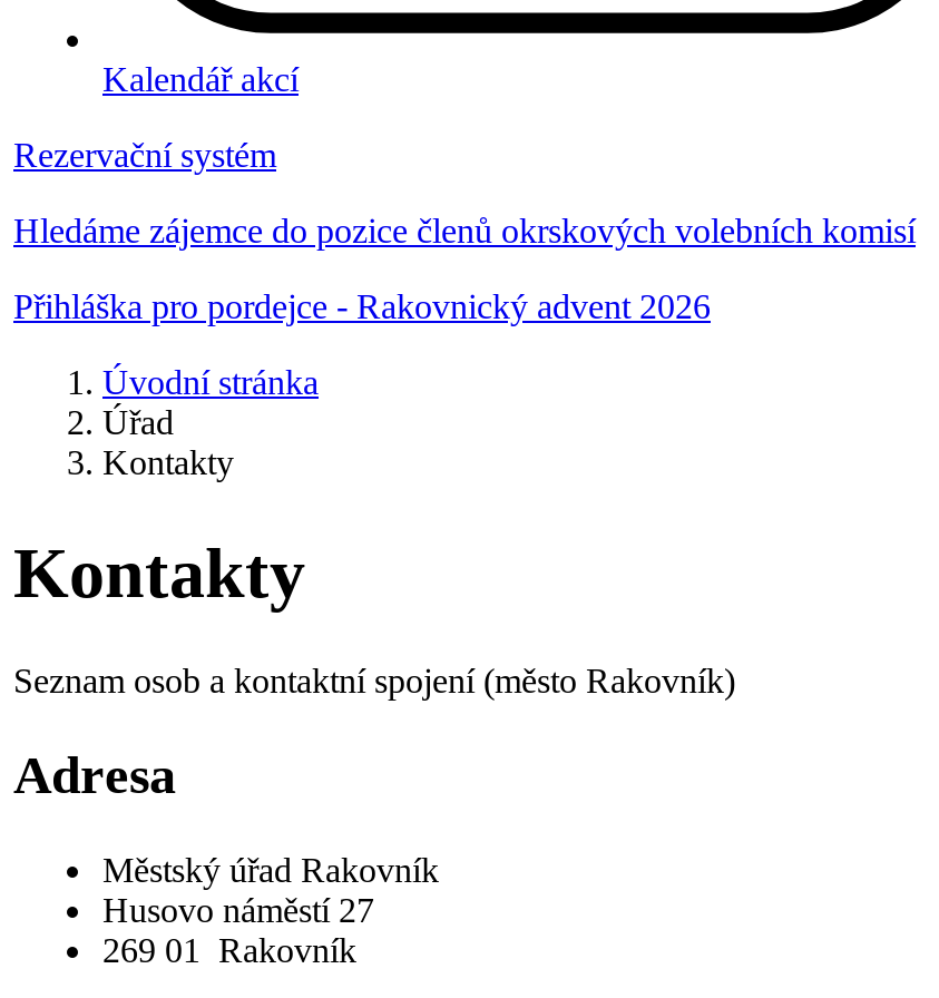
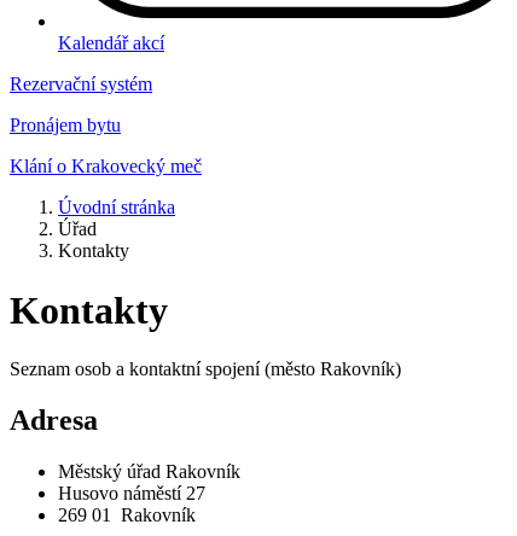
[13,212,916,250] Hledáme zájemce do pozice členů okrskových volebních komisí -> [10,115,121,136] Pronájem bytu
[13,288,711,326] Přihláška pro pordejce - Rakovnický advent 2026 -> [10,156,202,177] Klání o Krakovecký meč

